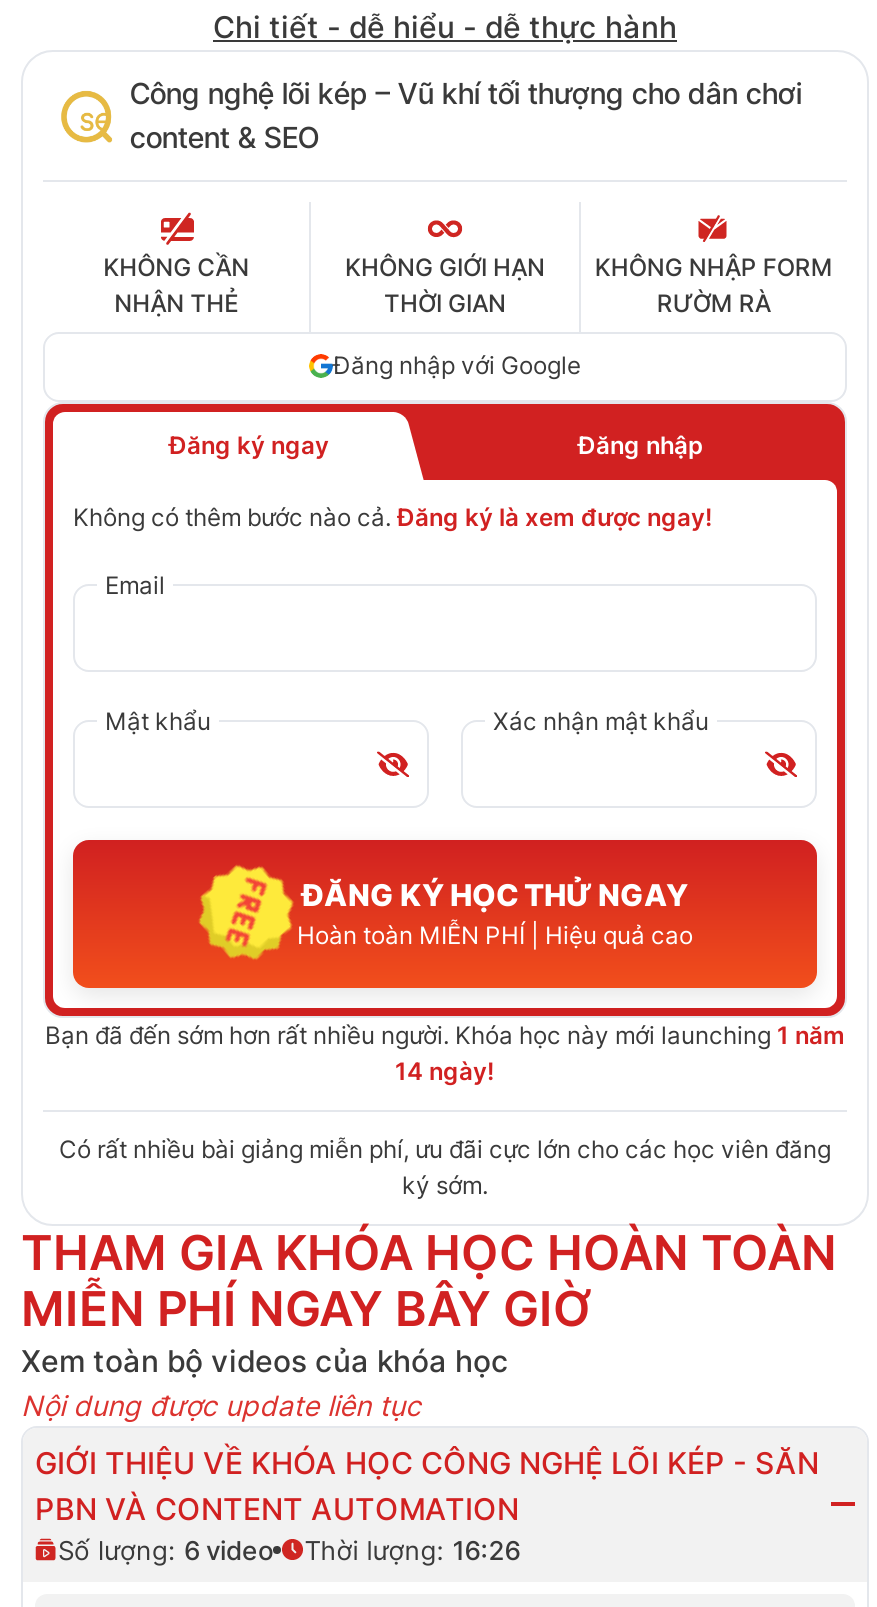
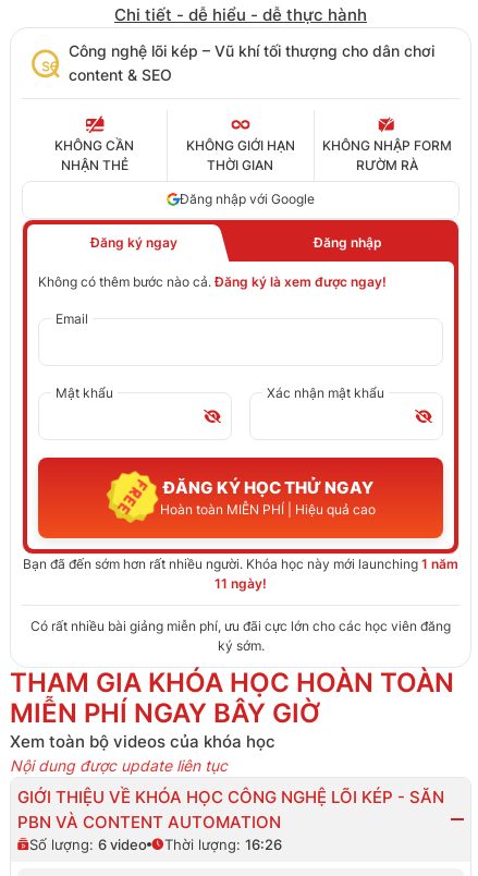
[395,1055,495,1085] 14 ngày! -> [215,575,267,591] 11 ngày!

